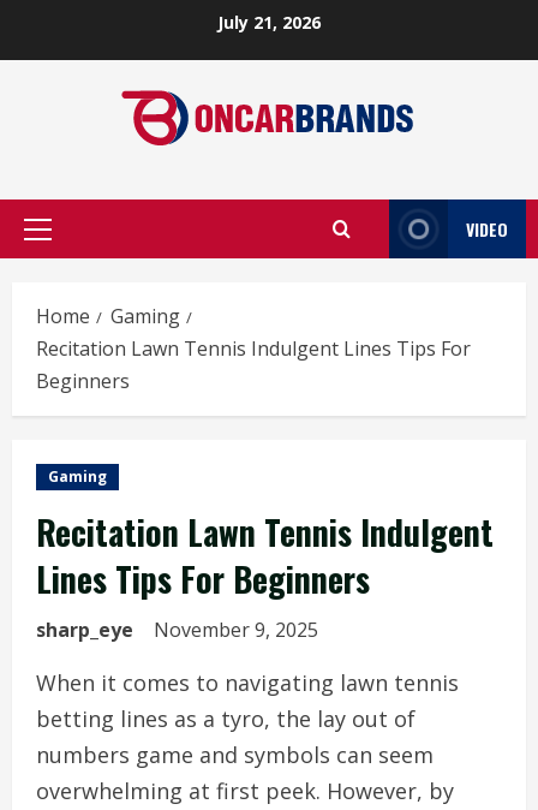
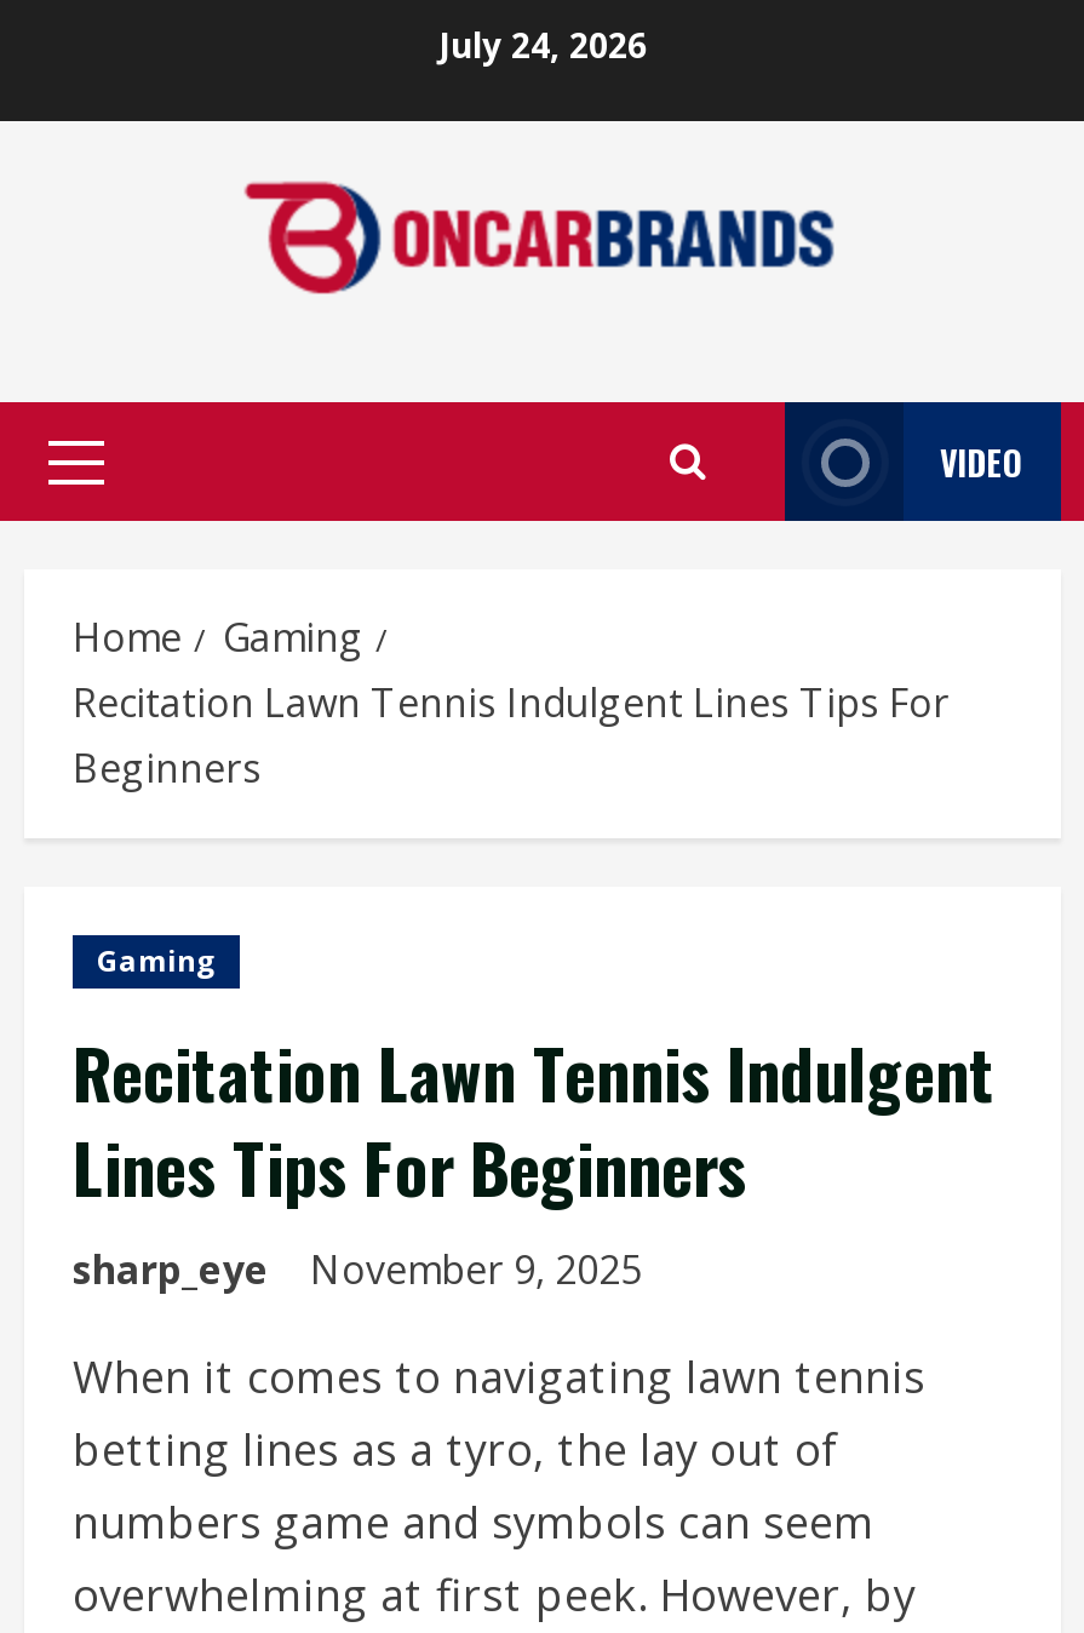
[217,10,321,33] July 21, 2026 -> [438,21,647,67] July 24, 2026

